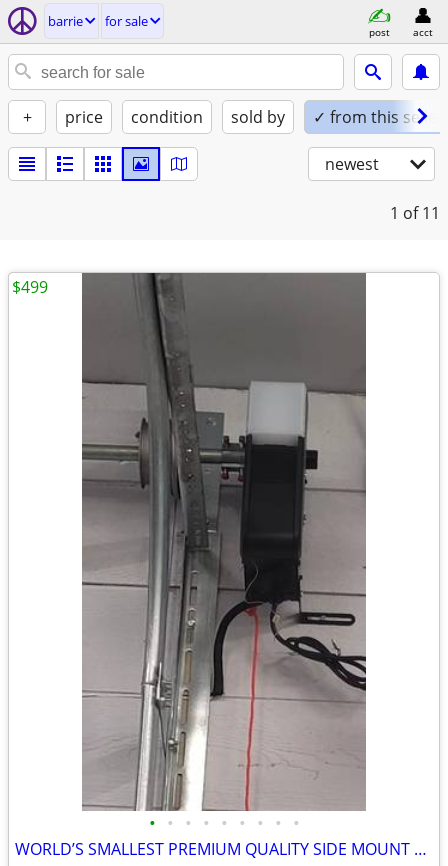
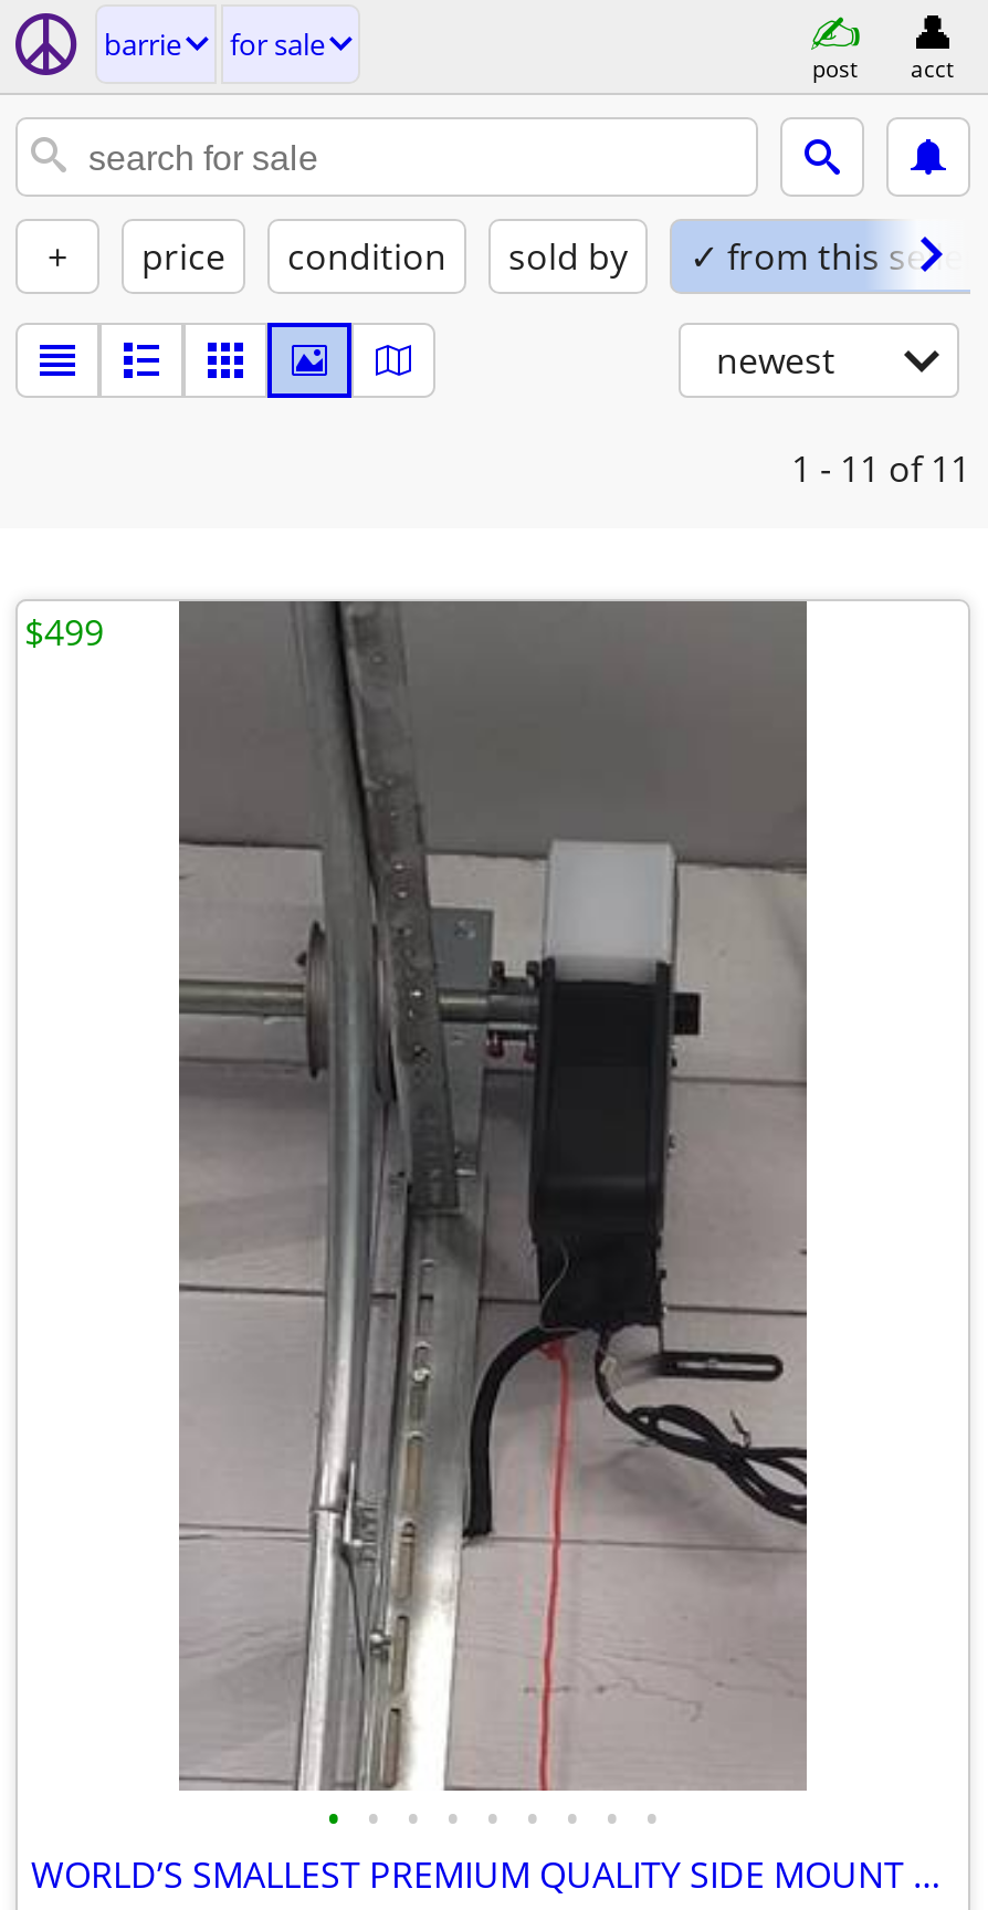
[390,202,440,224] 1 of 11 -> [791,444,970,493] 1 - 11 of 11

